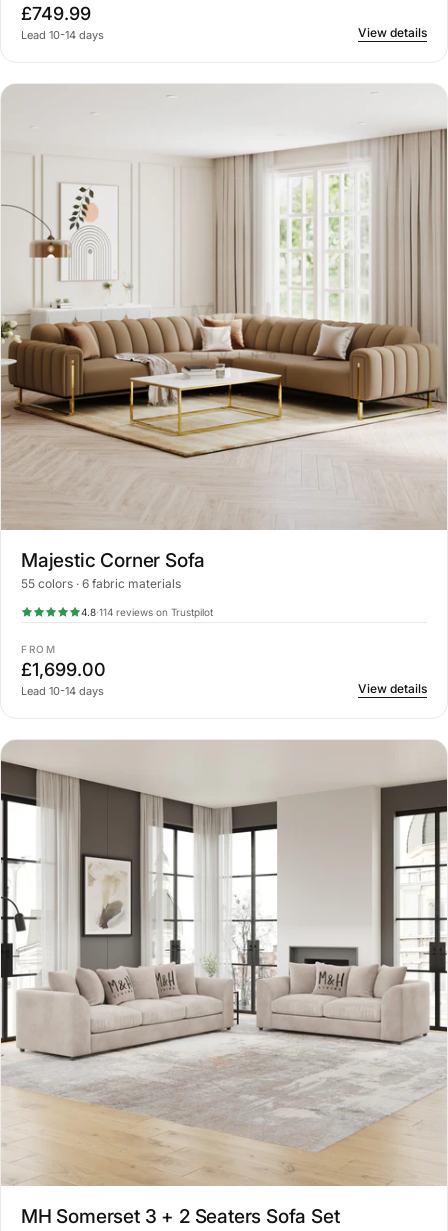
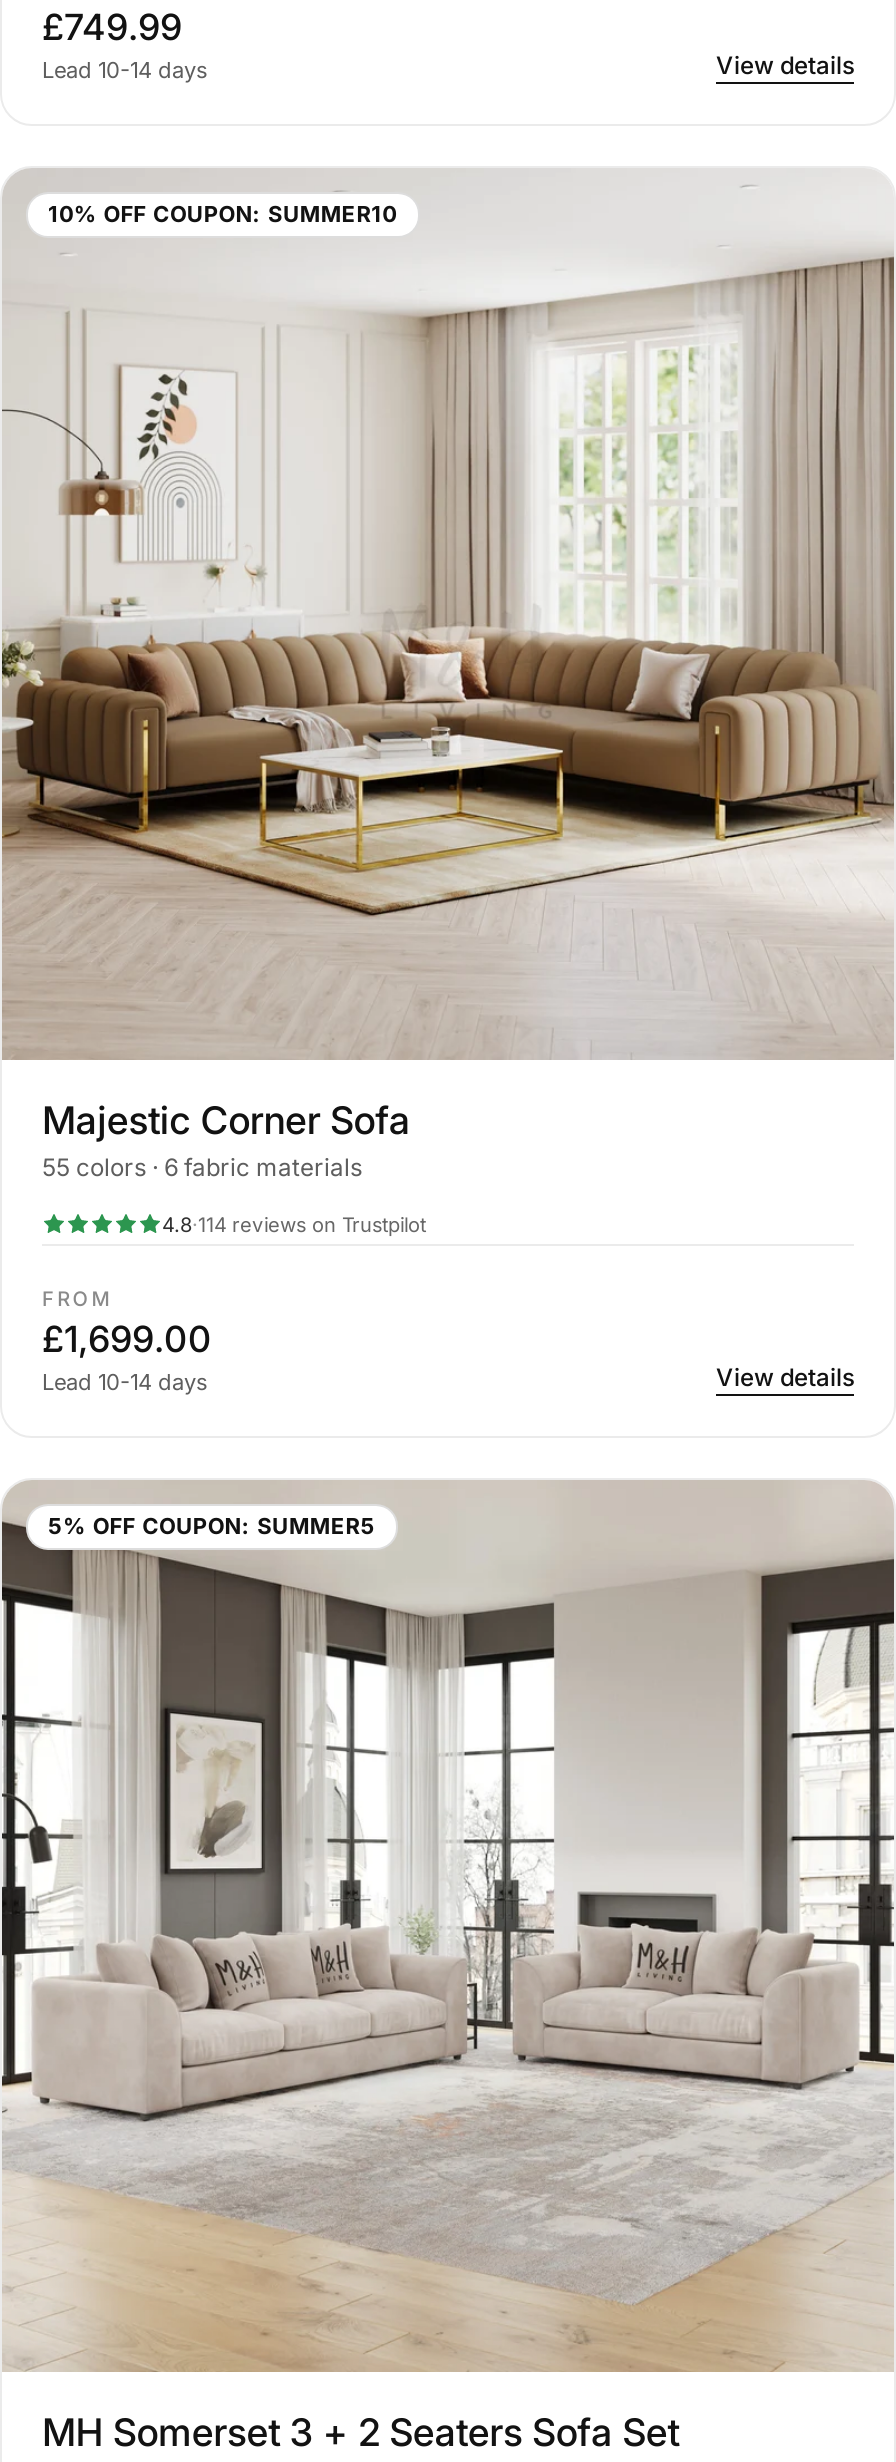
none -> [48,200,397,228] 10% OFF COUPON: SUMMER10
none -> [48,1512,375,1540] 5% OFF COUPON: SUMMER5

